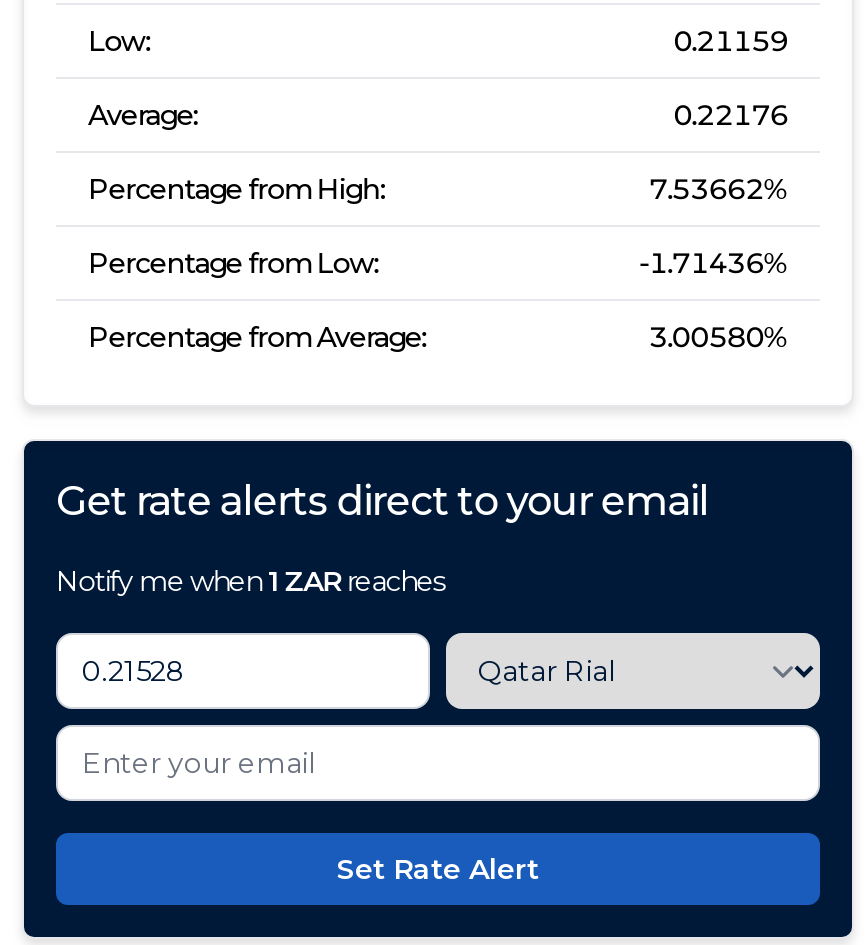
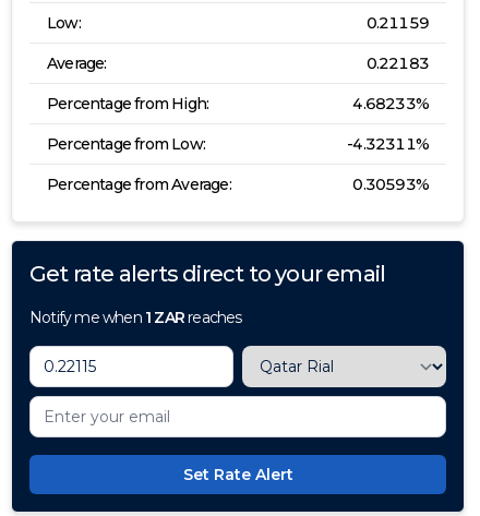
[673,97,788,133] 0.22176 -> [366,53,429,73] 0.22183
[649,171,788,207] 7.53662% -> [353,94,429,113] 4.68233%
[638,245,788,281] -1.71436% -> [347,134,429,154] -4.32311%
[649,319,788,355] 3.00580% -> [353,175,429,194] 0.30593%

